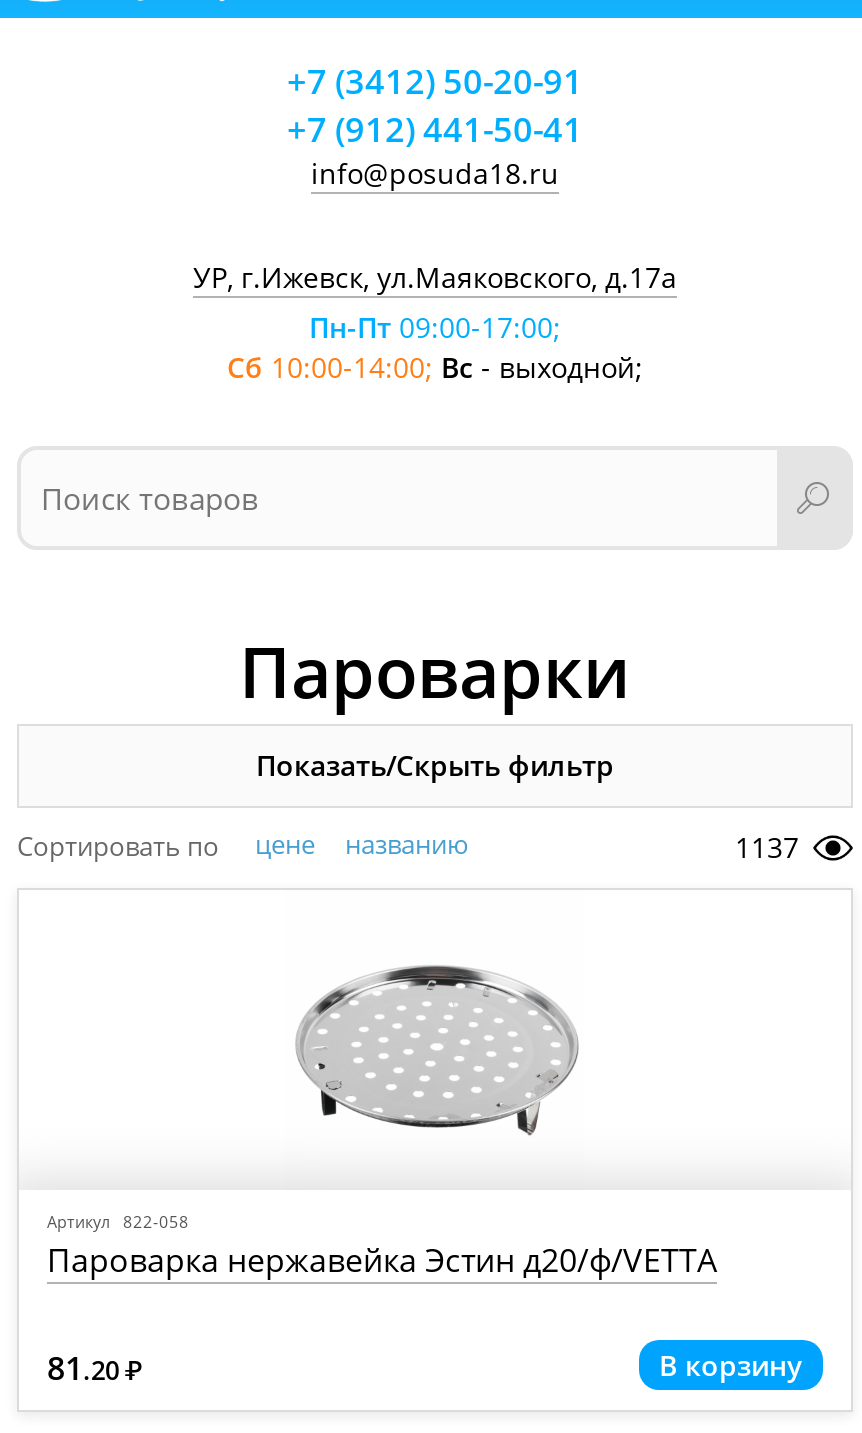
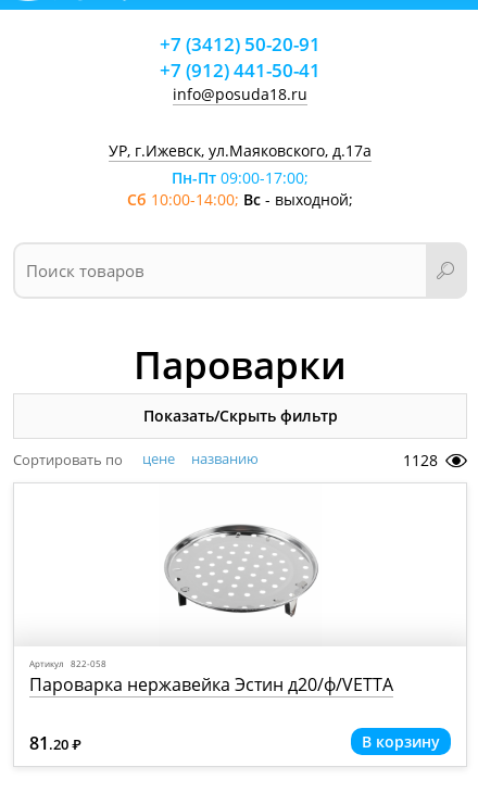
[735,828,799,866] 1137 -> [403,450,438,470] 1128

